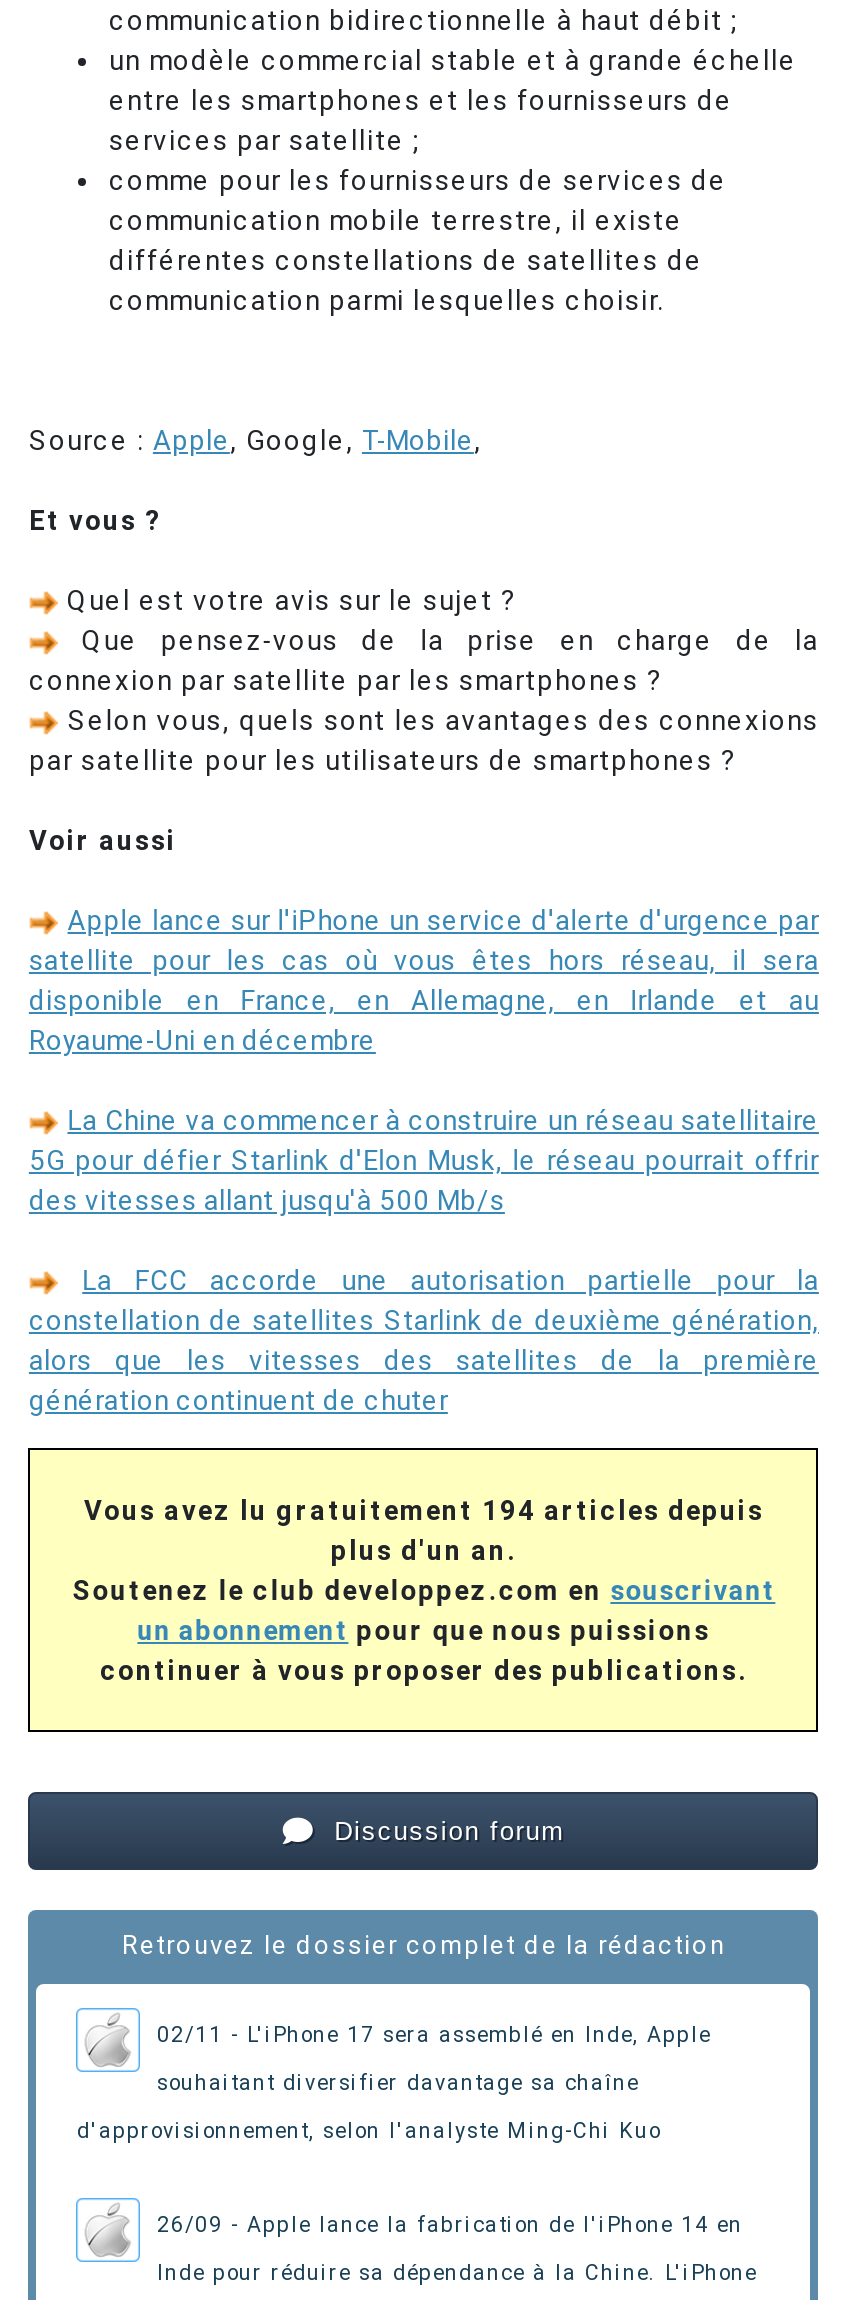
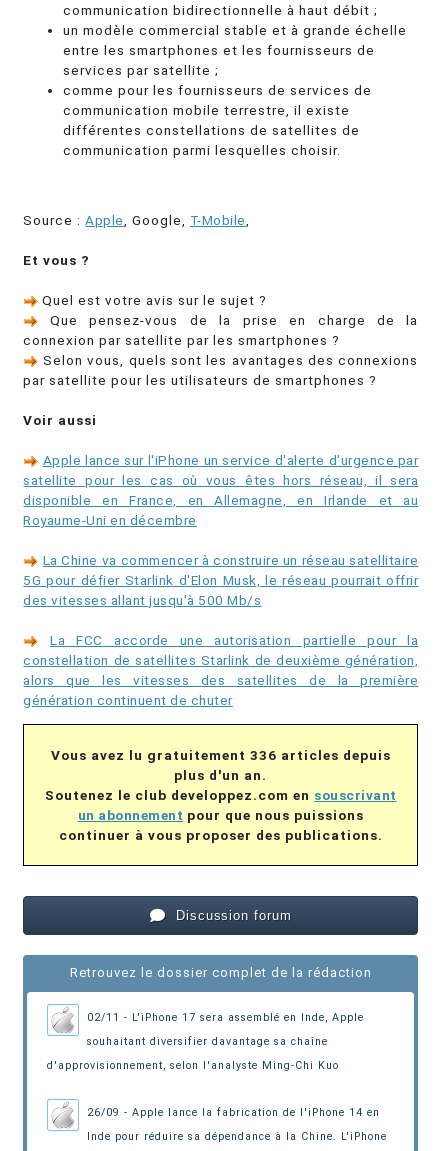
[84,1494,764,1526] Vous avez lu gratuitement 194 articles depuis -> [51,747,391,763] Vous avez lu gratuitement 336 articles depuis

